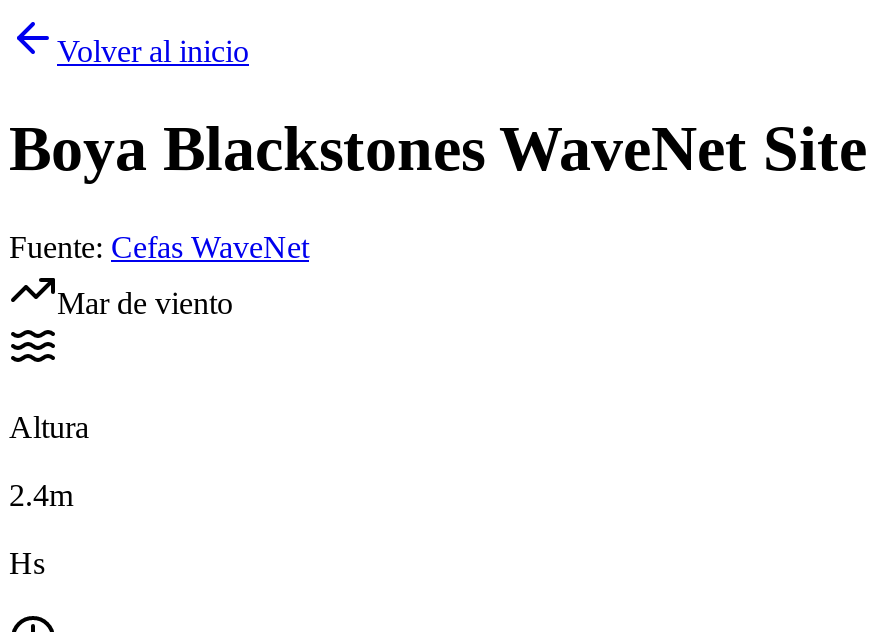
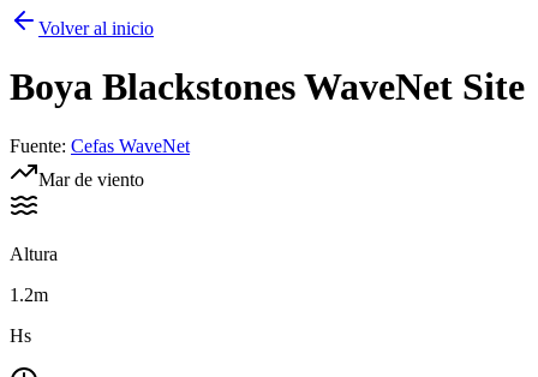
[9,478,73,512] 2.4m -> [10,284,48,305] 1.2m

